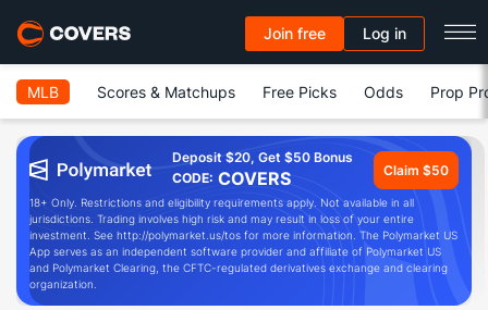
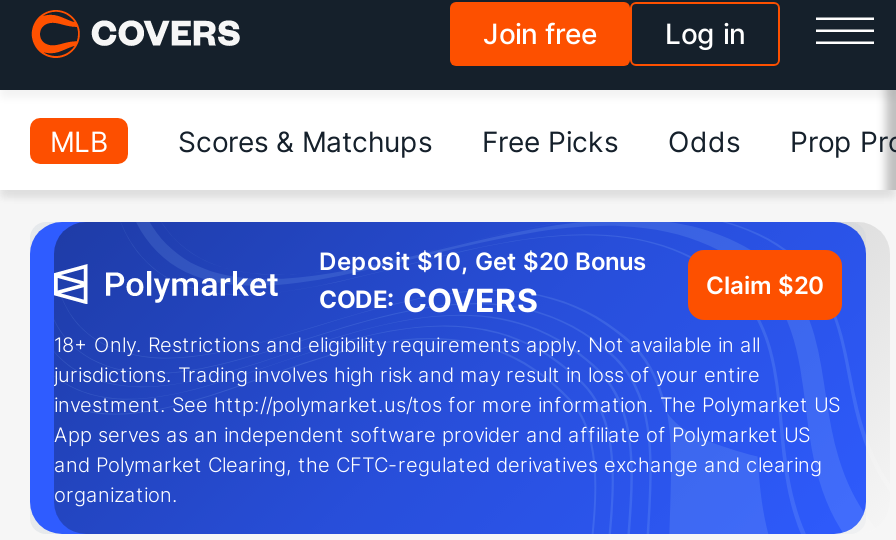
[172,149,353,165] Deposit $20, Get $50 Bonus -> [319,246,647,276] Deposit $10, Get $20 Bonus
[383,162,449,178] Claim $50 -> [706,269,824,299] Claim $20

